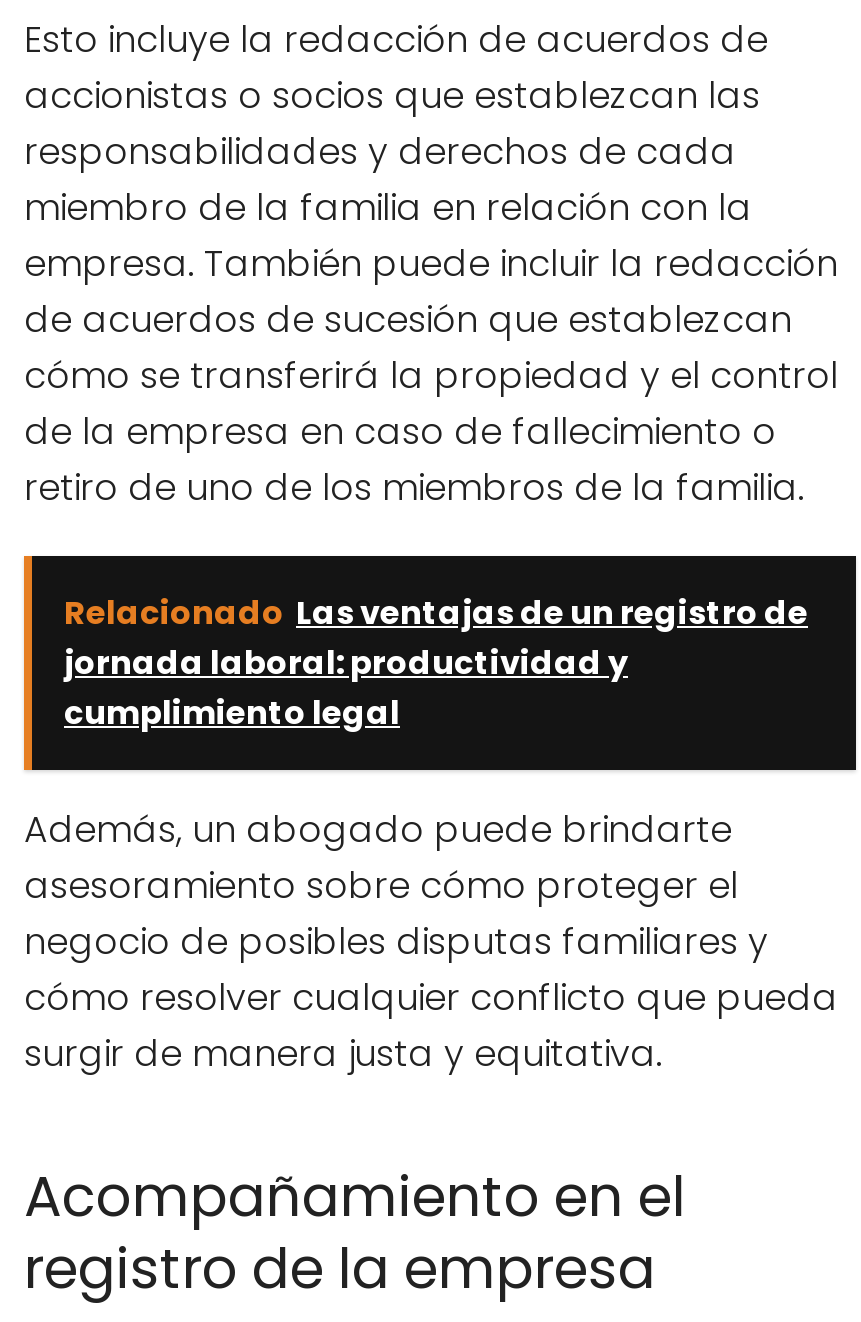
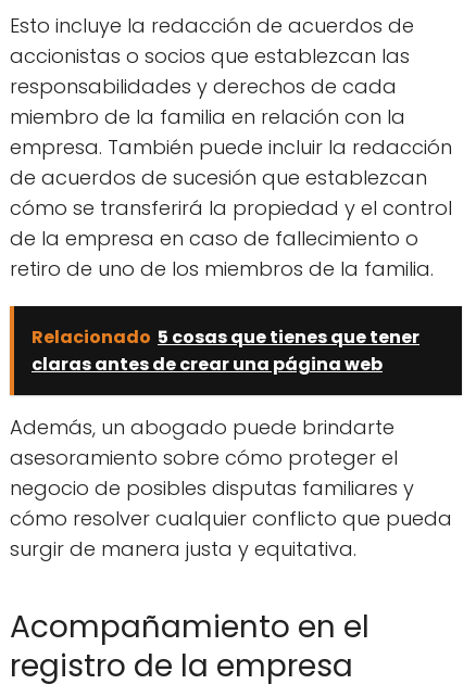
[64,590,808,736] Relacionado Las ventajas de un registro de | jornada laboral: productividad y | cumplimiento legal -> [32,325,419,377] Relacionado 5 cosas que tienes que tener | claras antes de crear una página web

